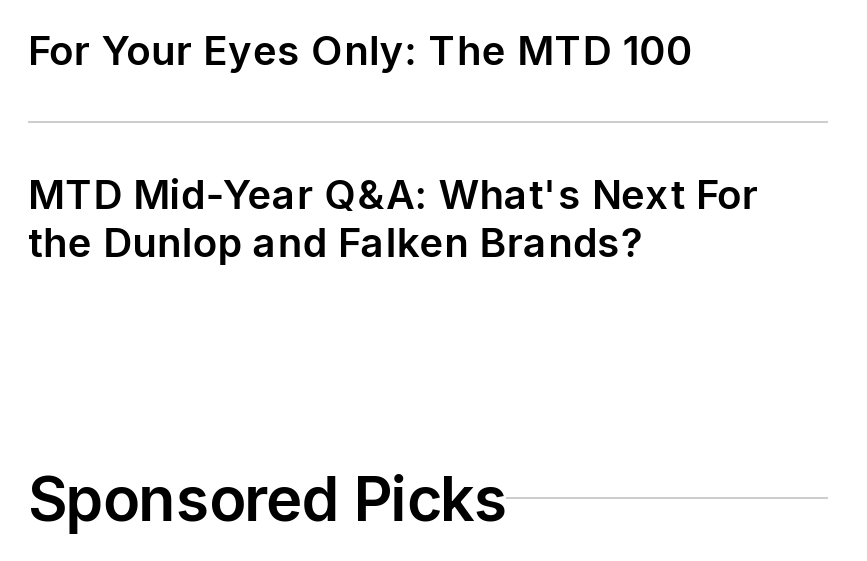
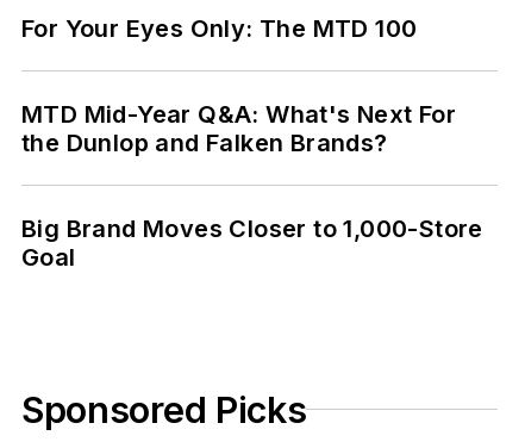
none -> [21,214,483,271] Big Brand Moves Closer to 1,000-Store | Goal

